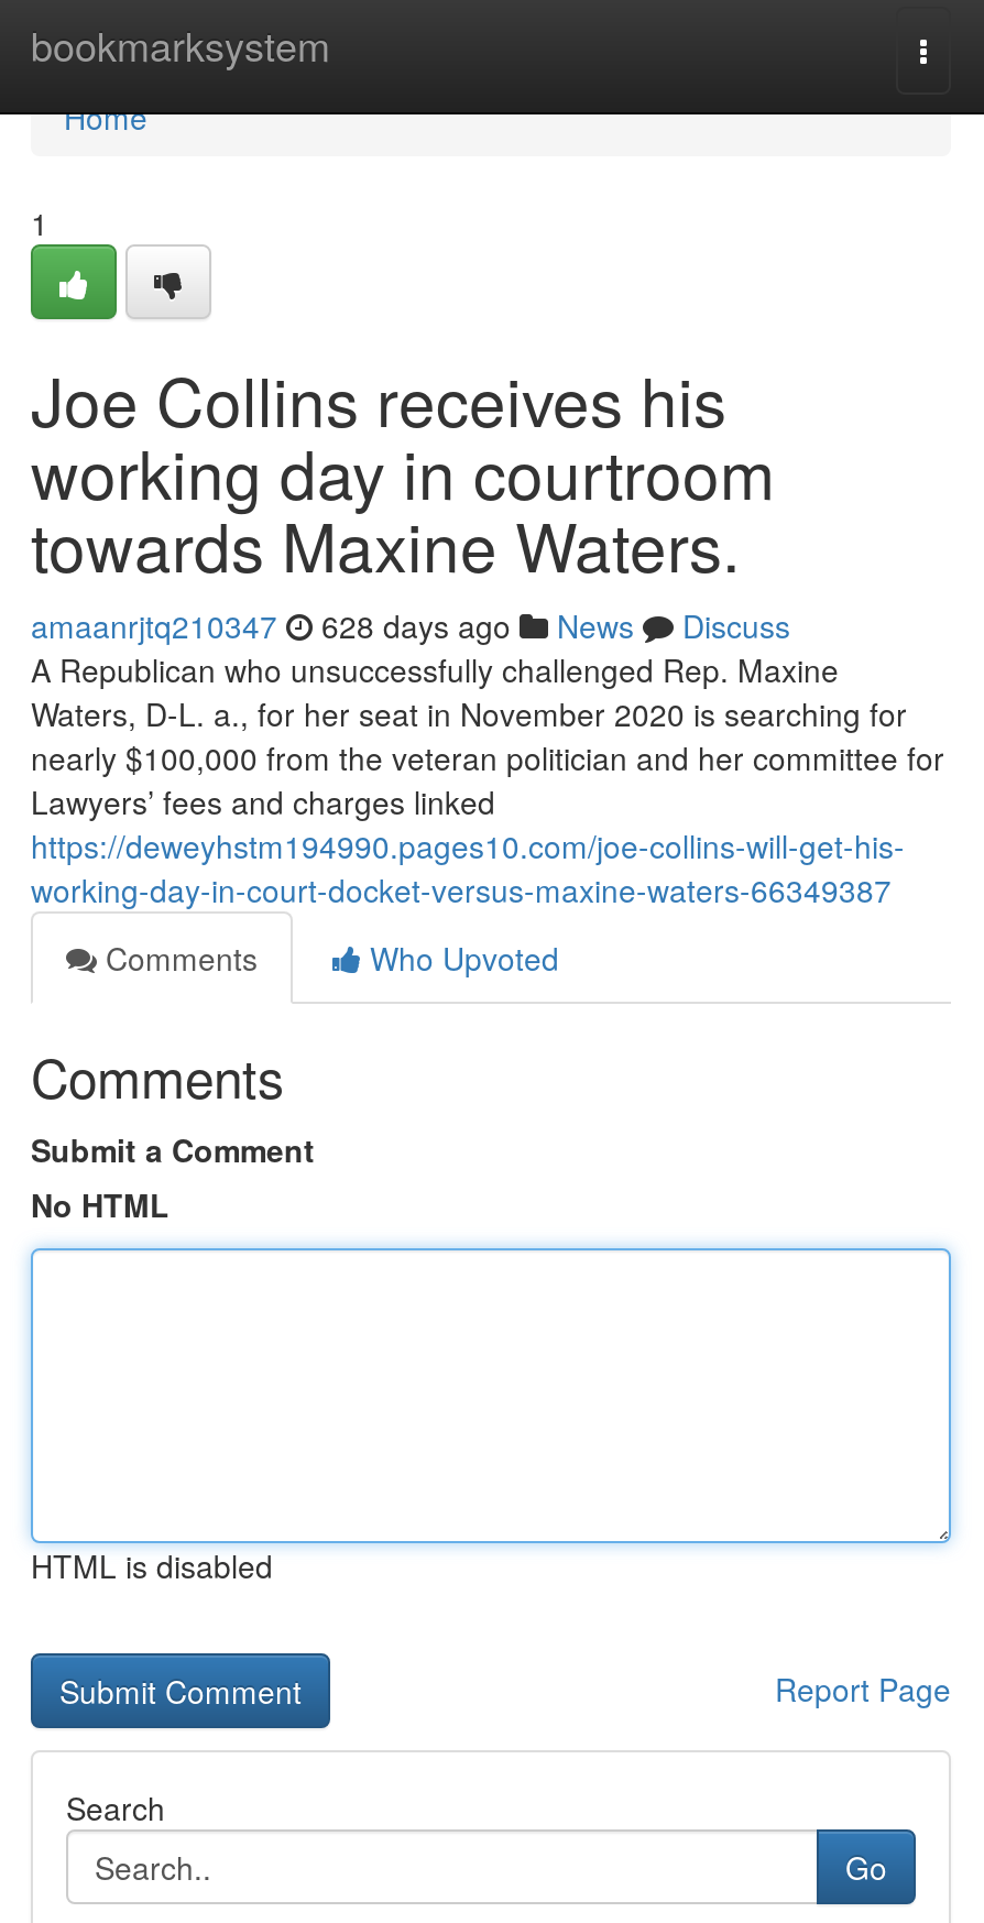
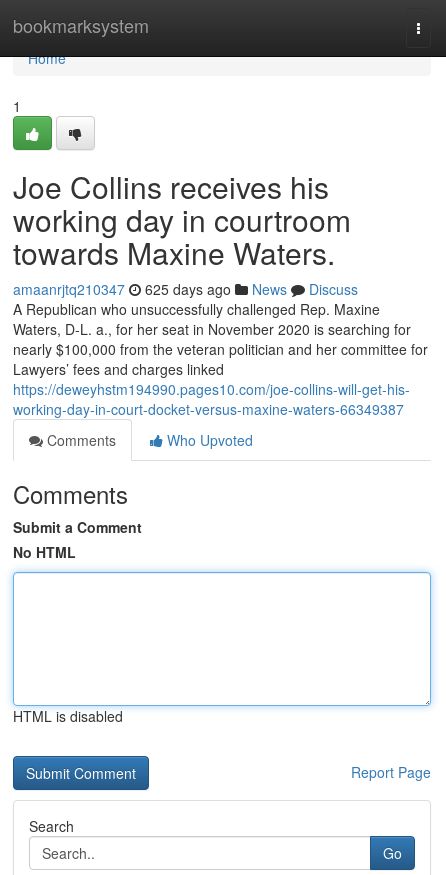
[31,603,790,647] amaanrjtq210347 628 days ago News Discuss -> [13,279,358,299] amaanrjtq210347 625 days ago News Discuss

